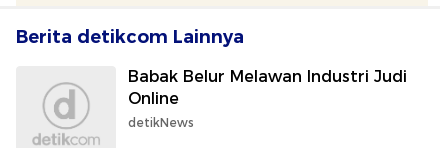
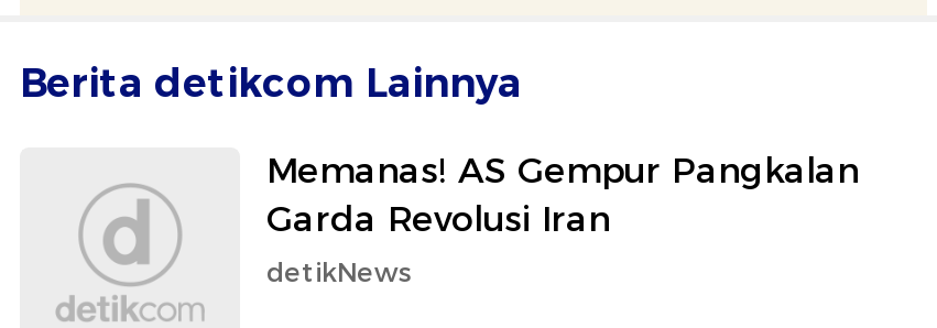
[128,67,407,108] Babak Belur Melawan Industri Judi | Online -> [266,150,859,240] Memanas! AS Gempur Pangkalan | Garda Revolusi Iran

